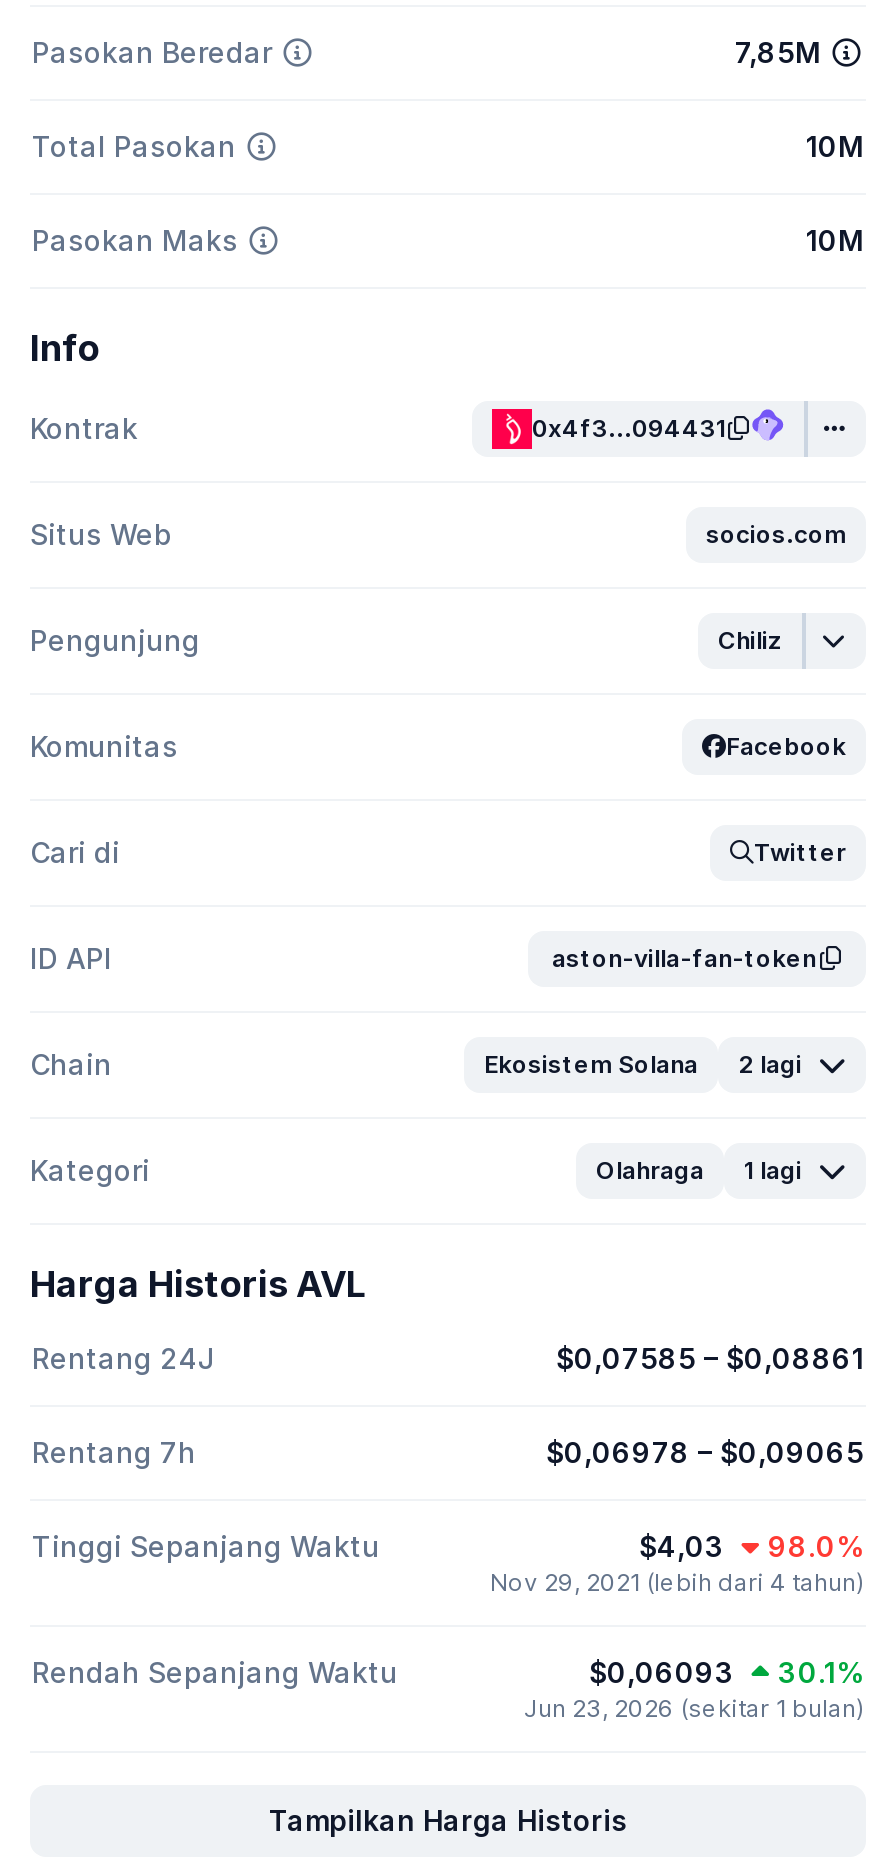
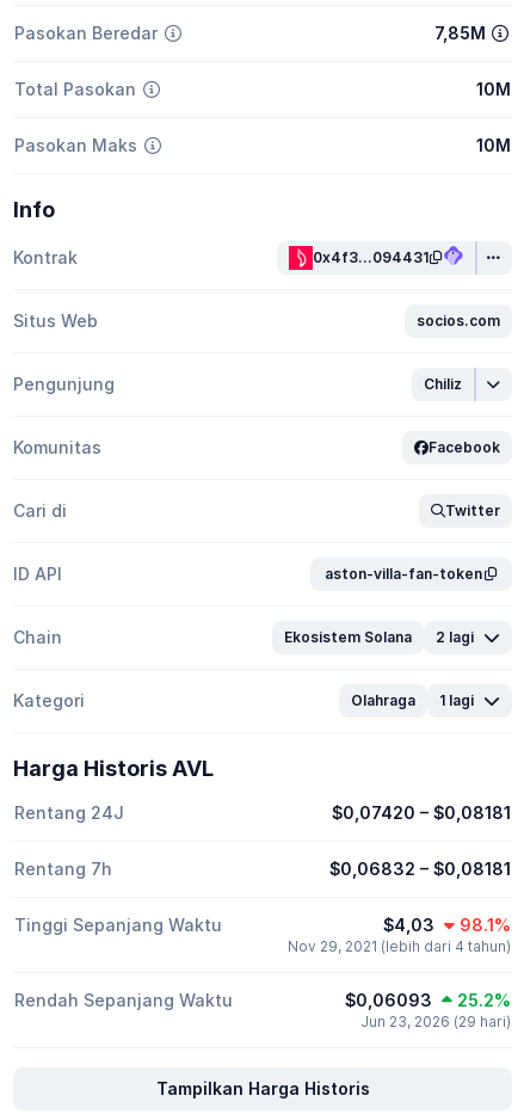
[556,1341,864,1375] $0,07585 – $0,08861 -> [332,802,511,823] $0,07420 – $0,08181
[546,1435,864,1469] $0,06978 – $0,09065 -> [329,858,511,879] $0,06832 – $0,08181
[639,1529,864,1563] $4,03 98.0% -> [383,915,511,935] $4,03 98.1%
[524,1655,864,1723] 30.1% | Jun 23, 2026 (sekitar 1 bulan) -> [360,990,511,1030] 25.2% | Jun 23, 2026 (29 hari)

